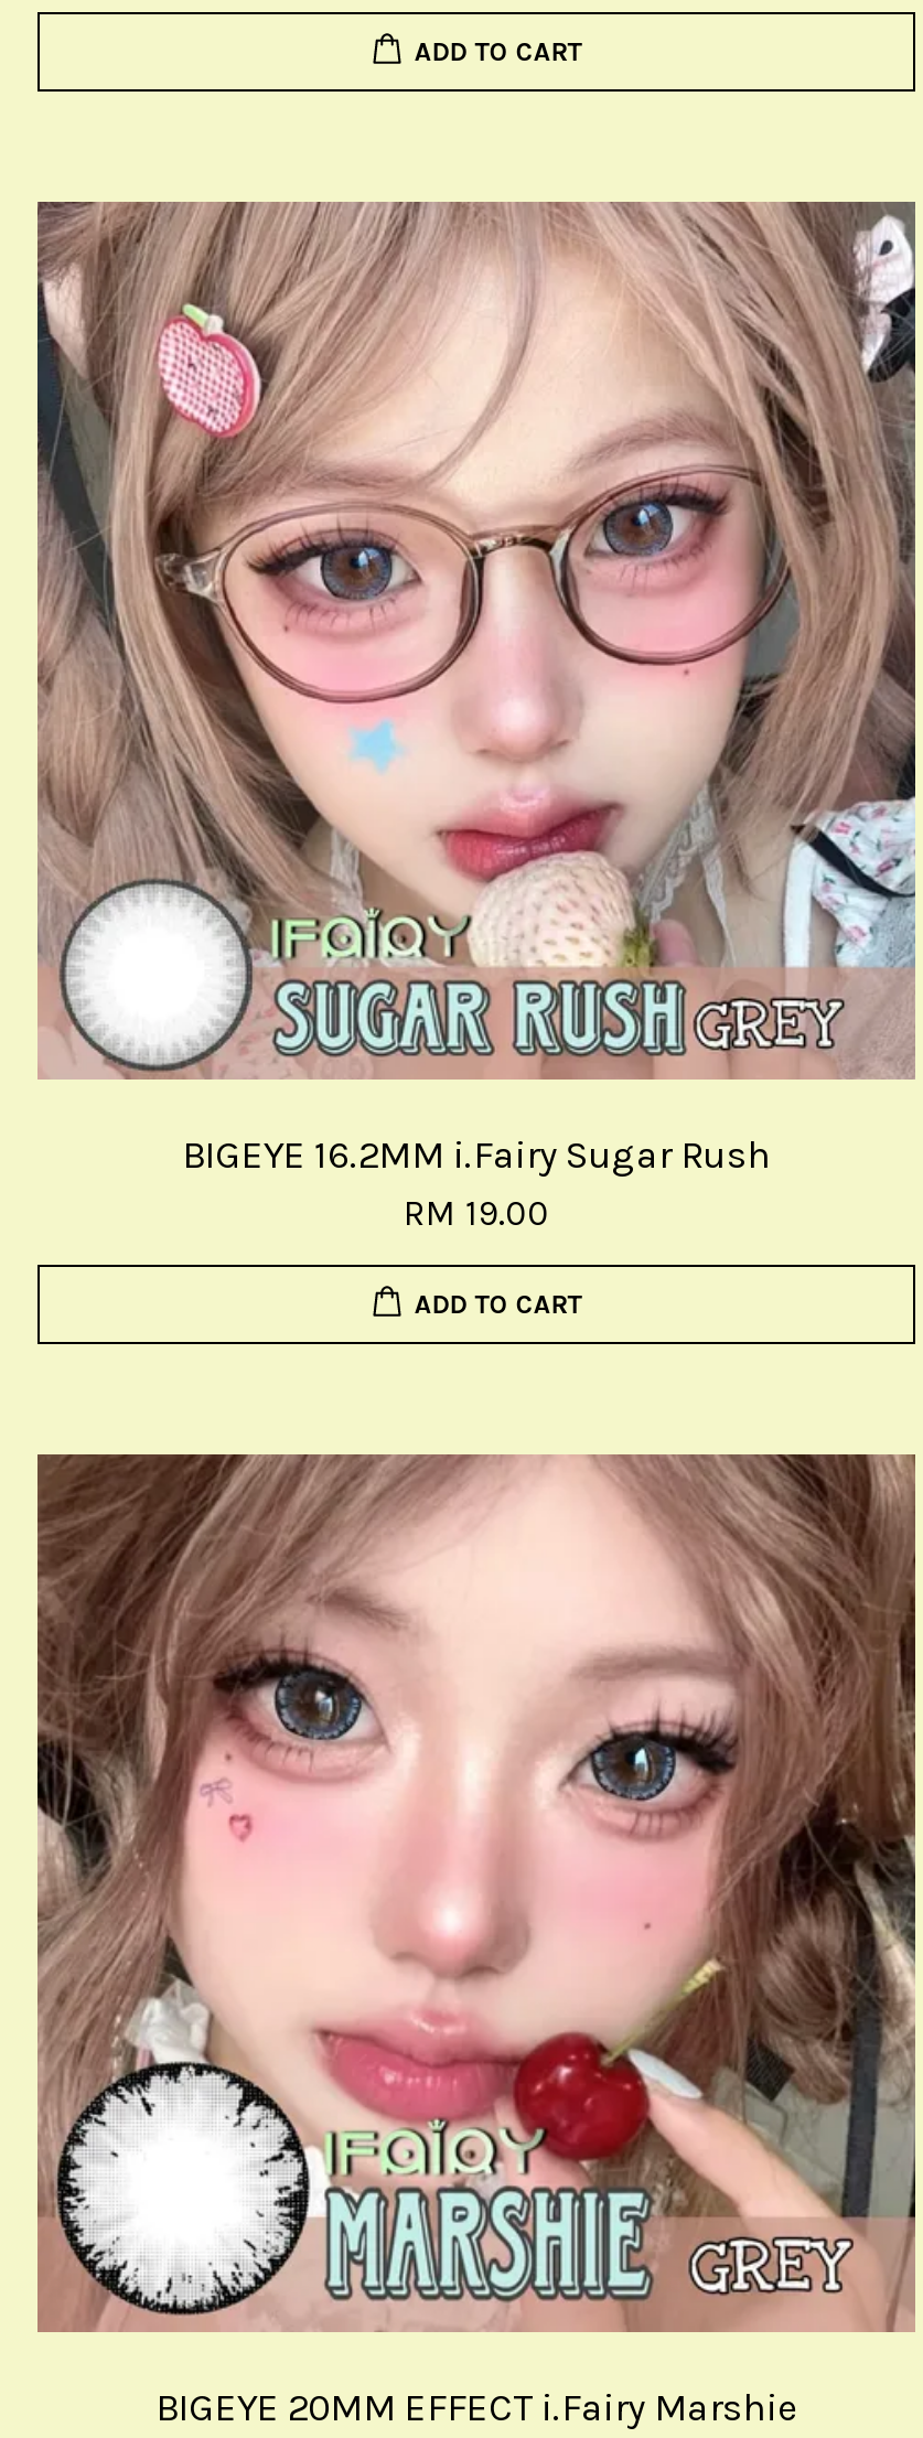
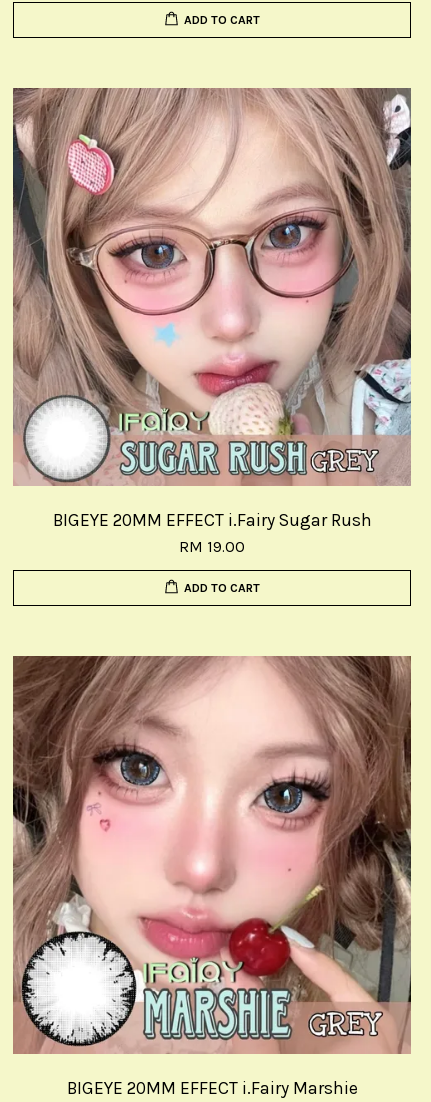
[182,1132,771,1177] BIGEYE 16.2MM i.Fairy Sugar Rush -> [52,510,371,530] BIGEYE 20MM EFFECT i.Fairy Sugar Rush

